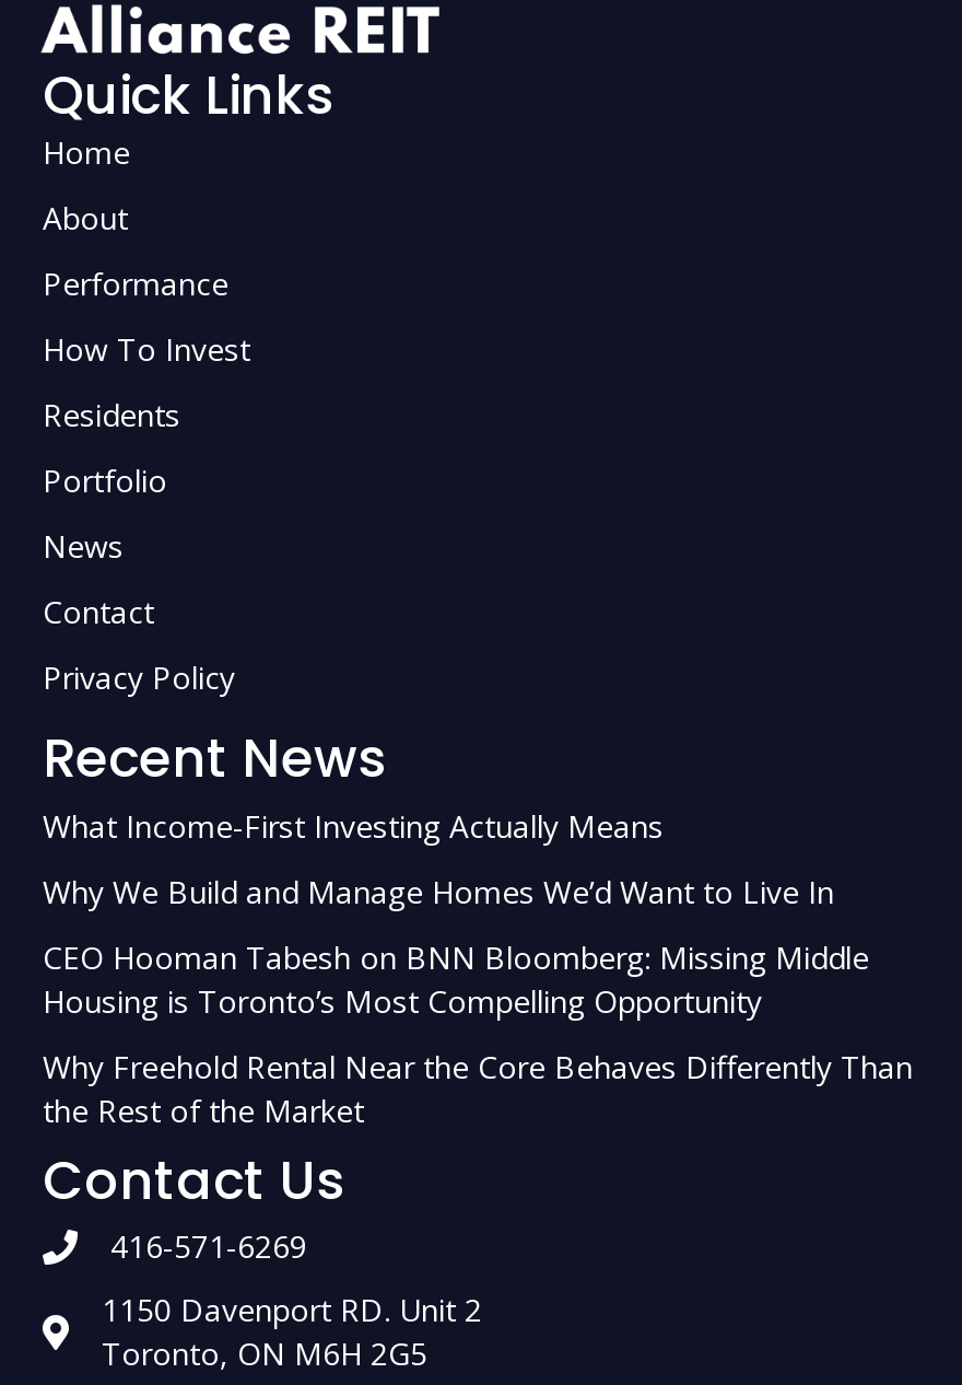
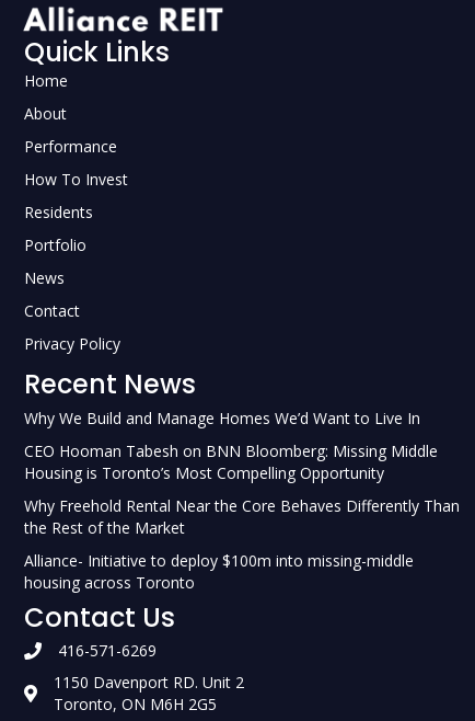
[43,804,664,846] What Income-First Investing Actually Means -> none
moved [43,870,913,1130] -> [24,407,460,538]: Why We Build and Manage Homes We’d Want to Live In | CEO Hooman Tabesh on BNN Bloomberg: Missing Middle | Housing is Toronto’s Most Compelling Opportunity | Why Freehold Rental Near the Core Behaves Differently Than | the Rest of the Market
none -> [24,550,414,592] Alliance- Initiative to deploy $100m into missing-middle | housing across Toronto

